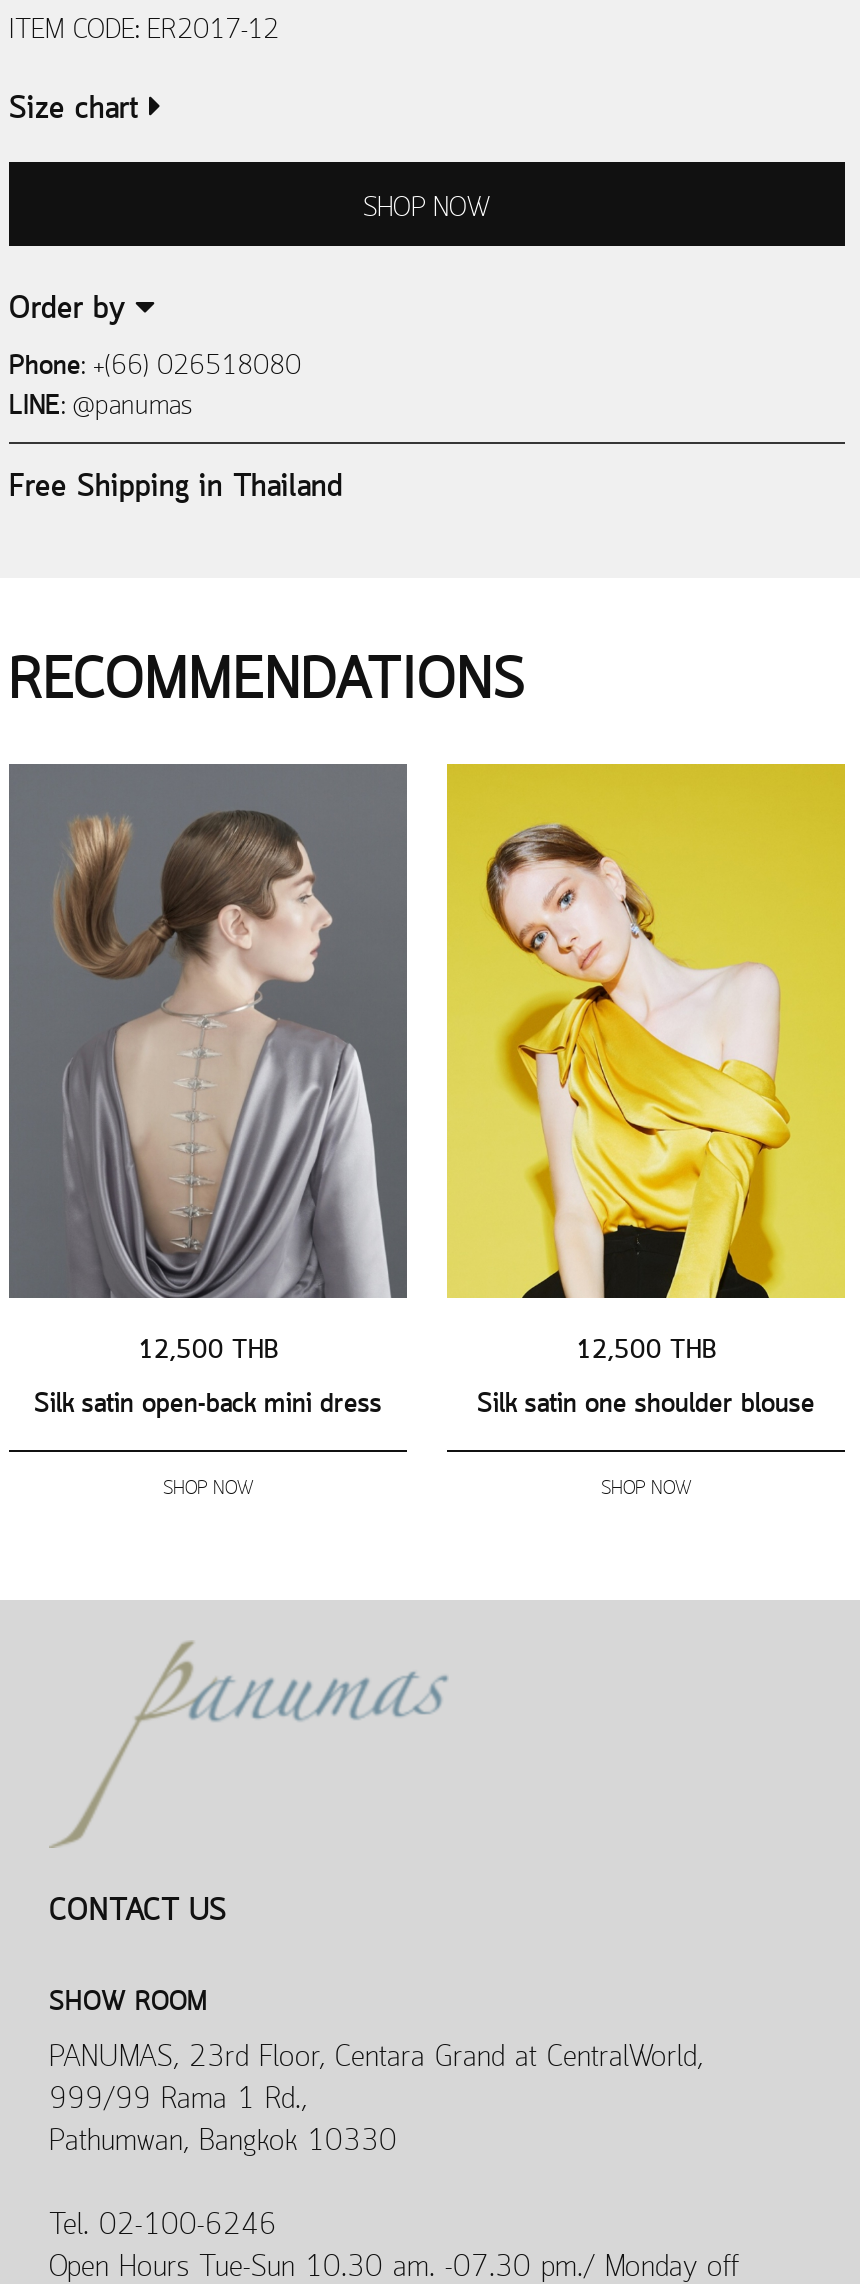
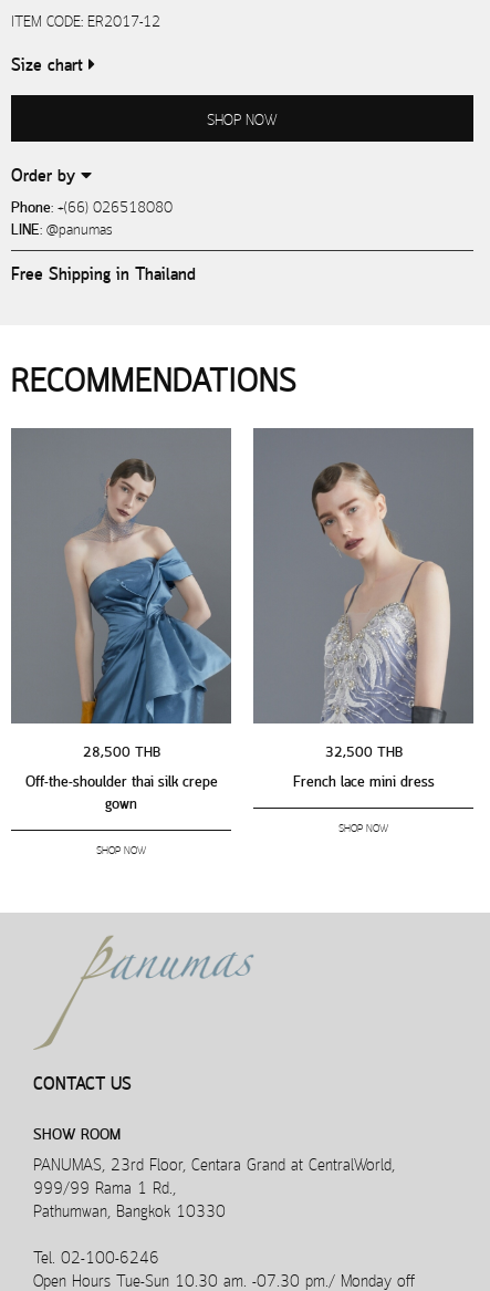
[445,762,847,1357] [image] | 12,500 THB -> [252,427,475,756] [image] | 32,500 THB
[34,808,407,1411] [image] | 12,500 THB | Silk satin open-back mini dress -> [25,454,231,808] [image] | 28,500 THB | Off-the-shoulder thai silk crepe | gown
[477,1385,815,1411] Silk satin one shoulder blouse -> [293,772,434,786] French lace mini dress

